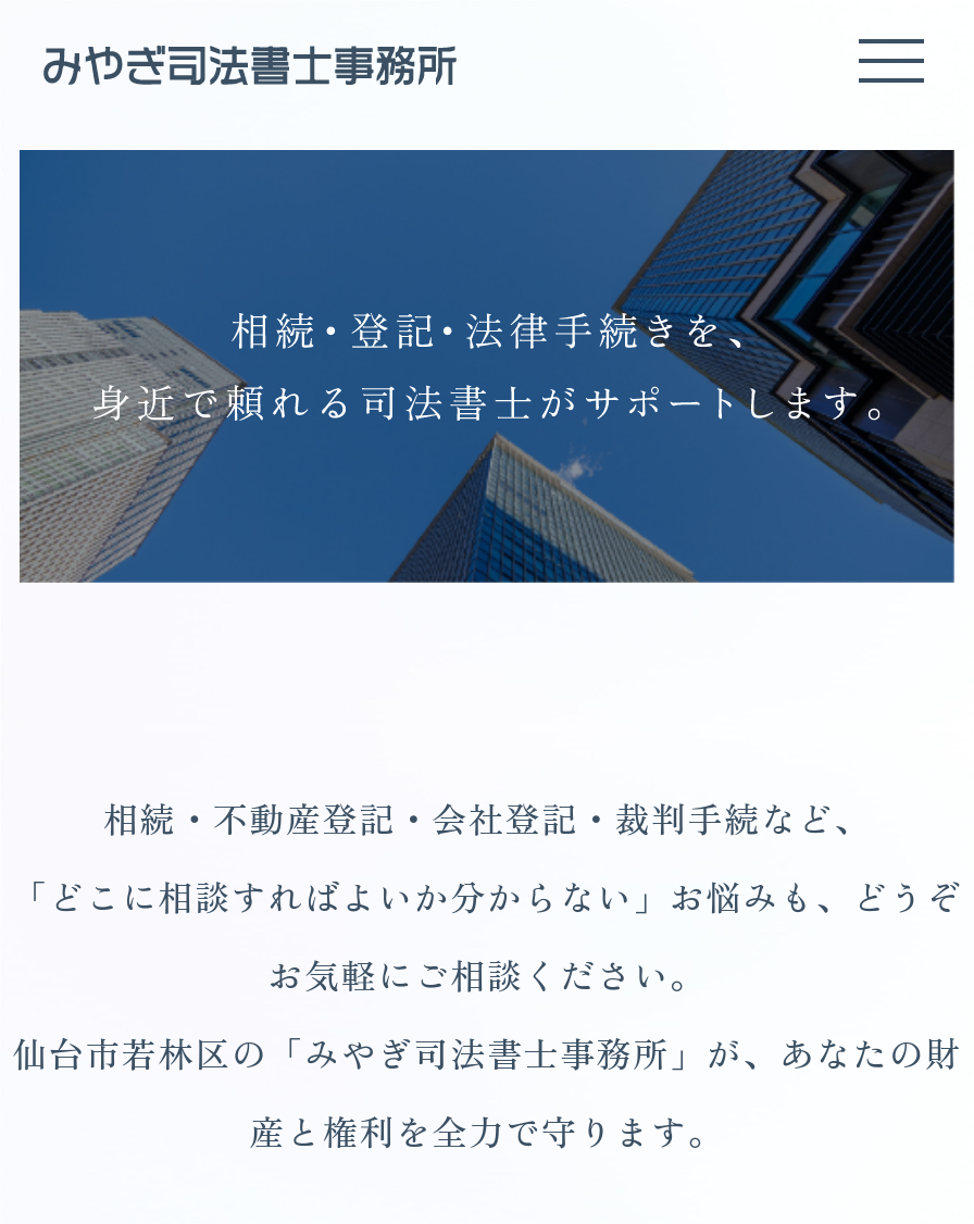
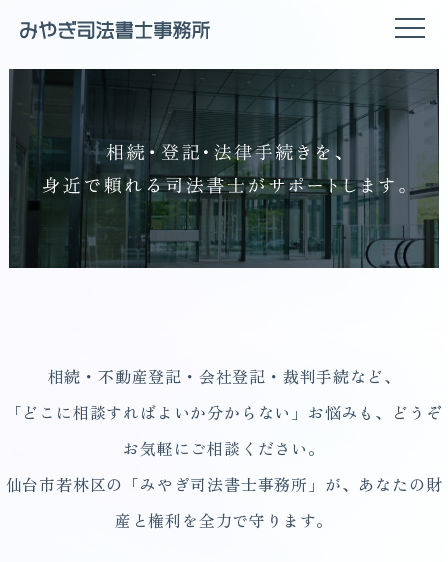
[20,148,954,585] [image] -> [9,68,439,269] [image]

